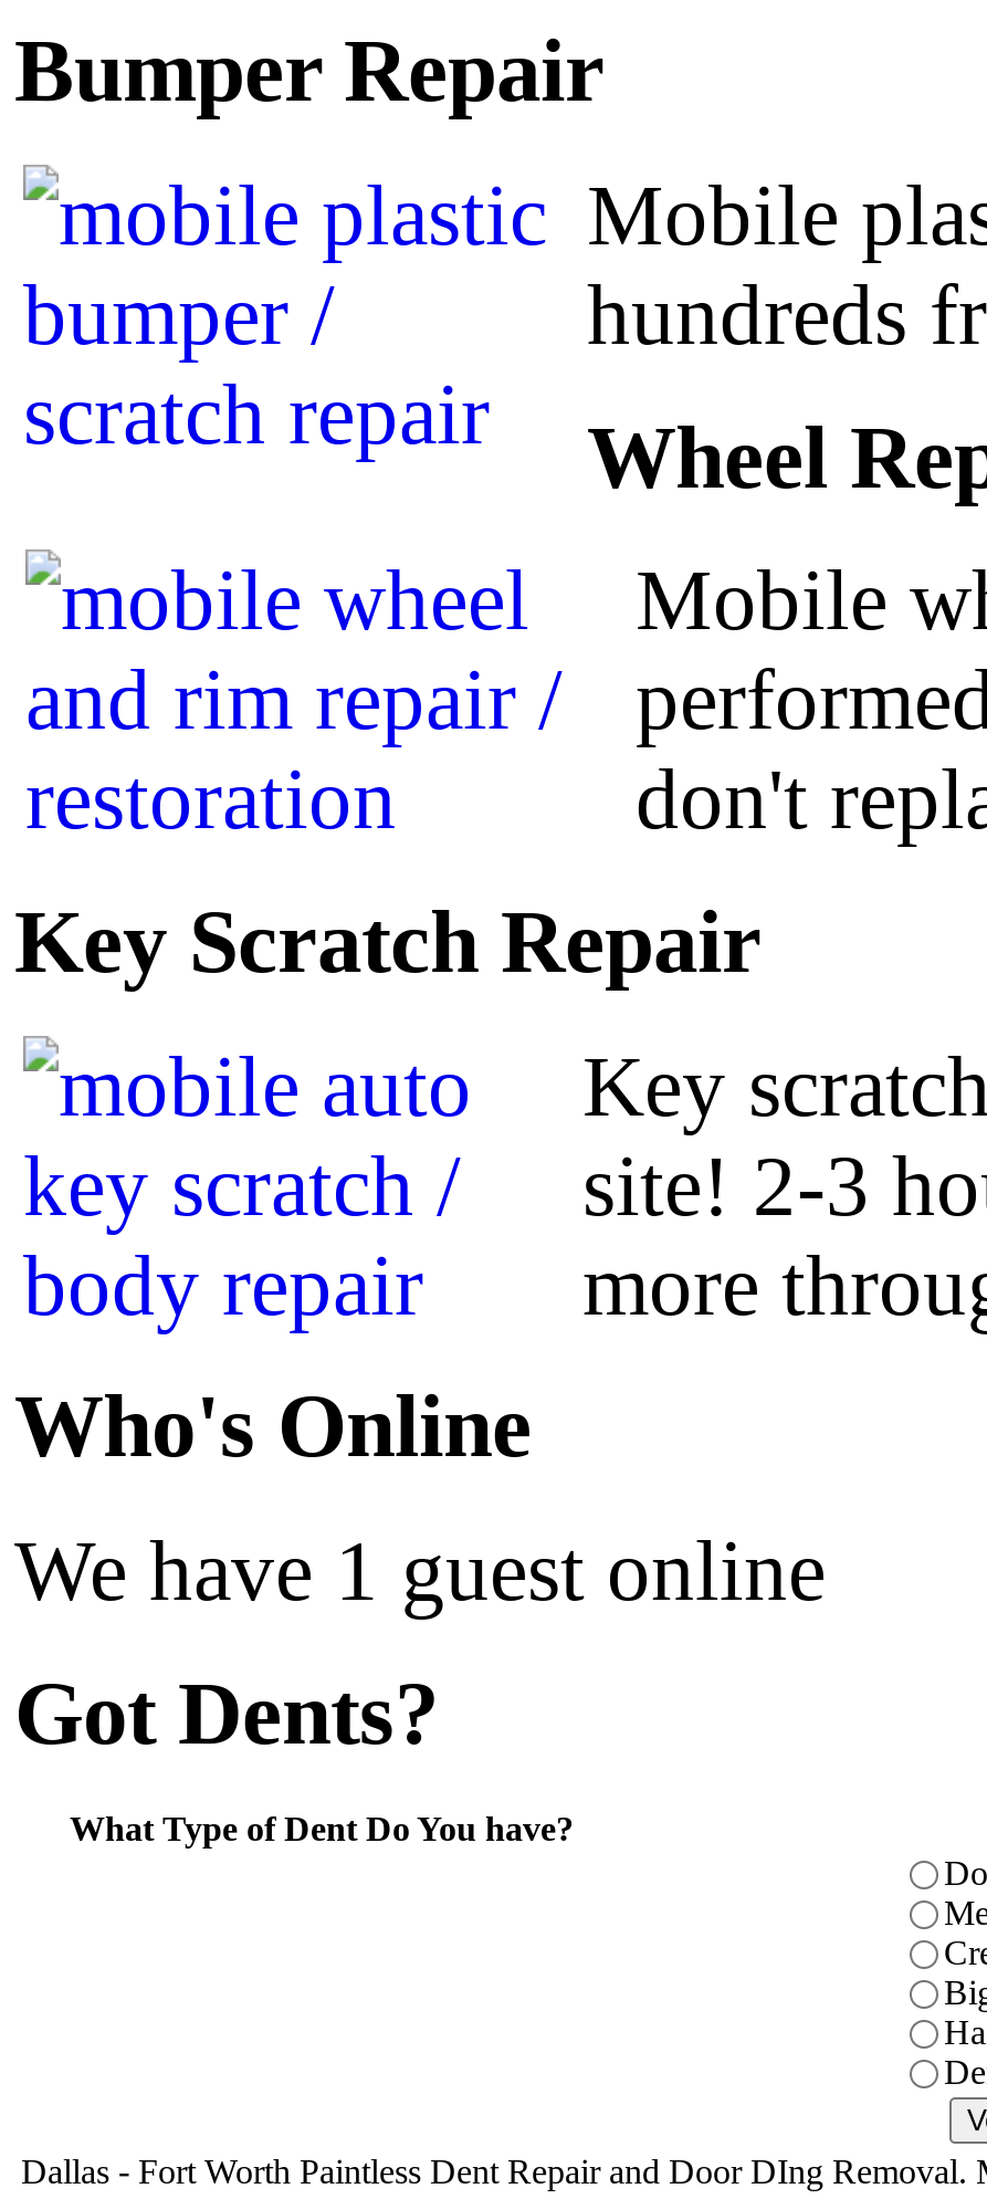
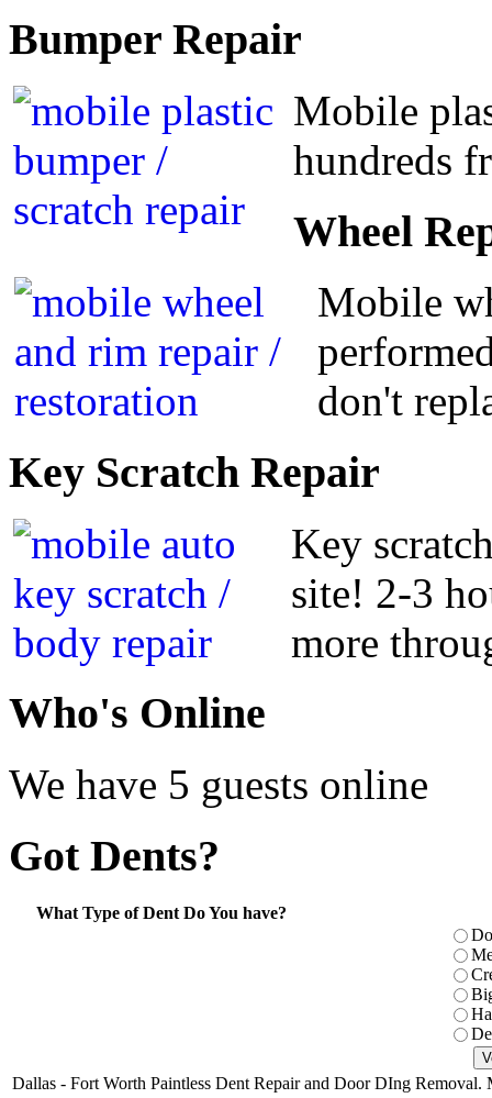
[14,1523,826,1618] We have 1 guest online -> [9,761,428,808] We have 5 guests online

